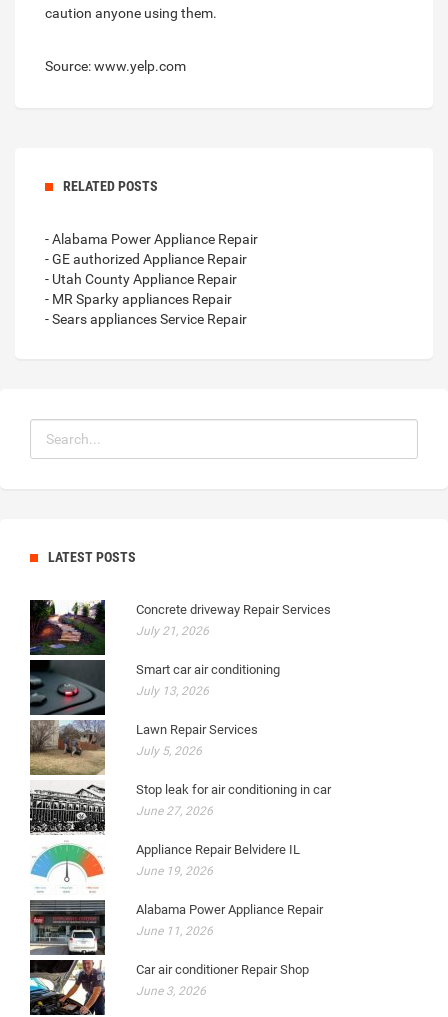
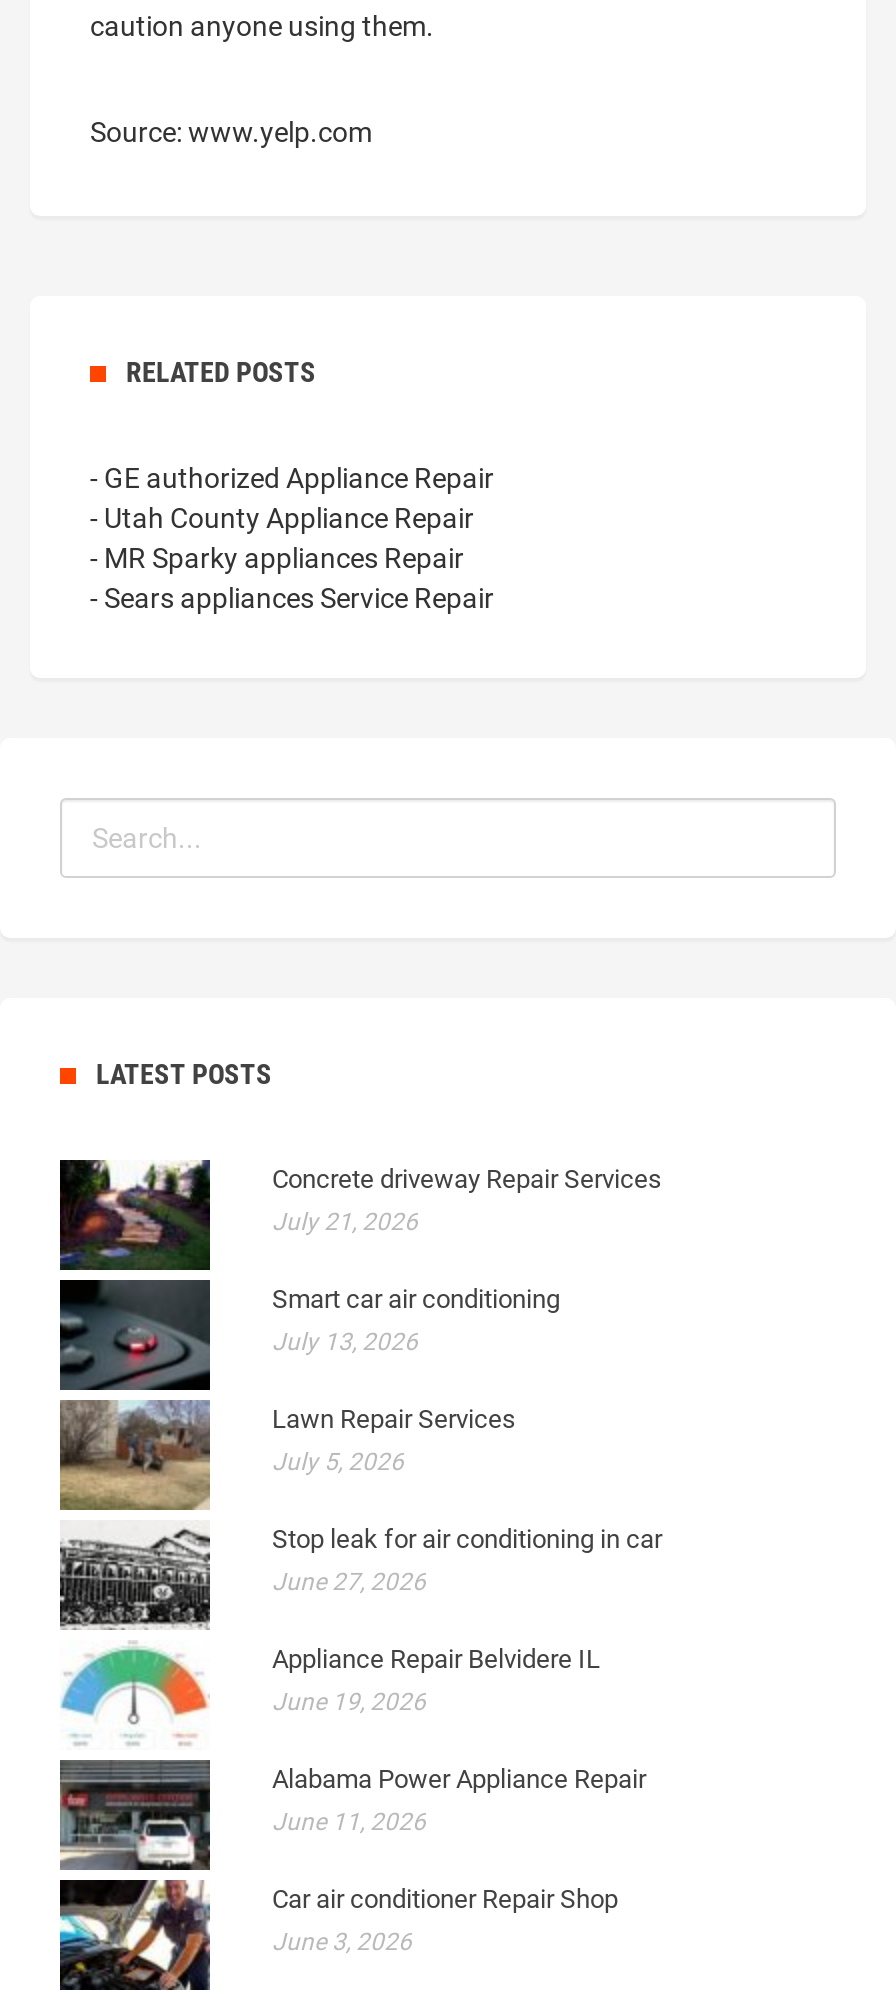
[45,231,258,247] - Alabama Power Appliance Repair -> none

